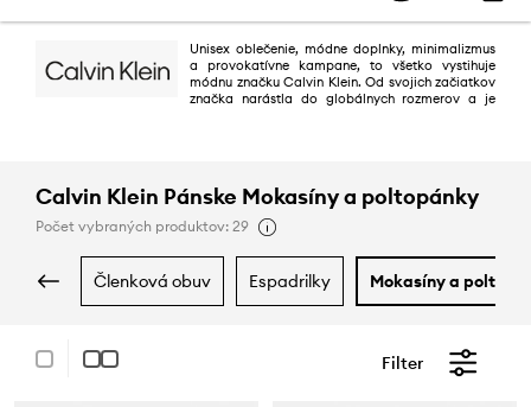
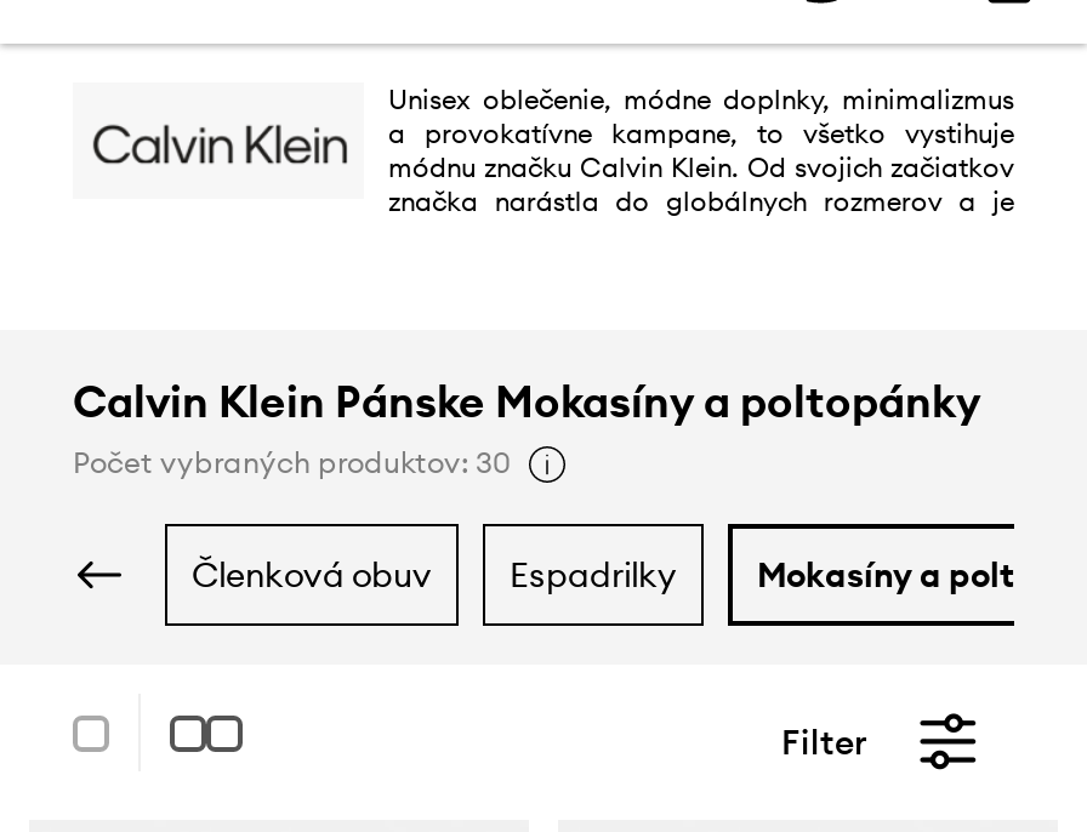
[36,217,249,235] Počet vybraných produktov: 29 -> [73,444,510,480] Počet vybraných produktov: 30

